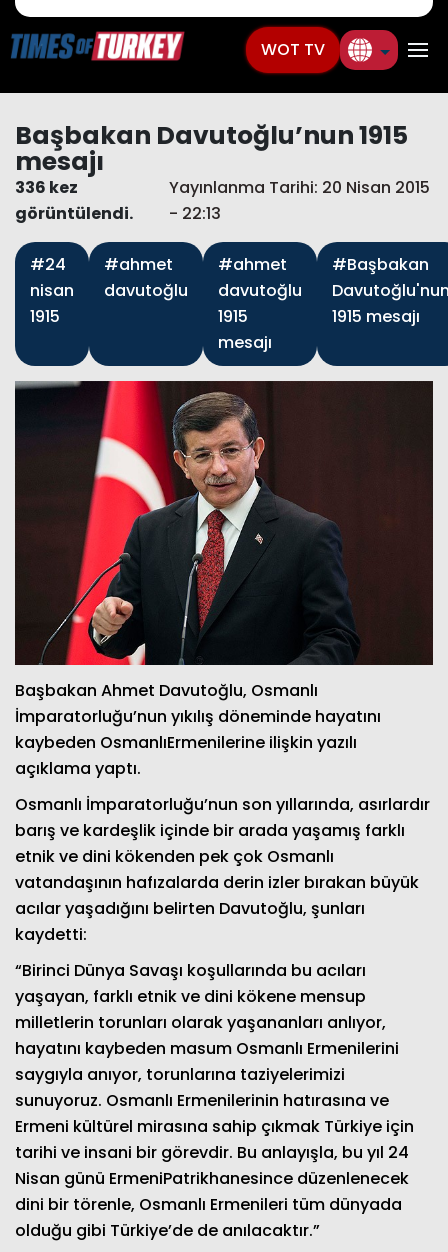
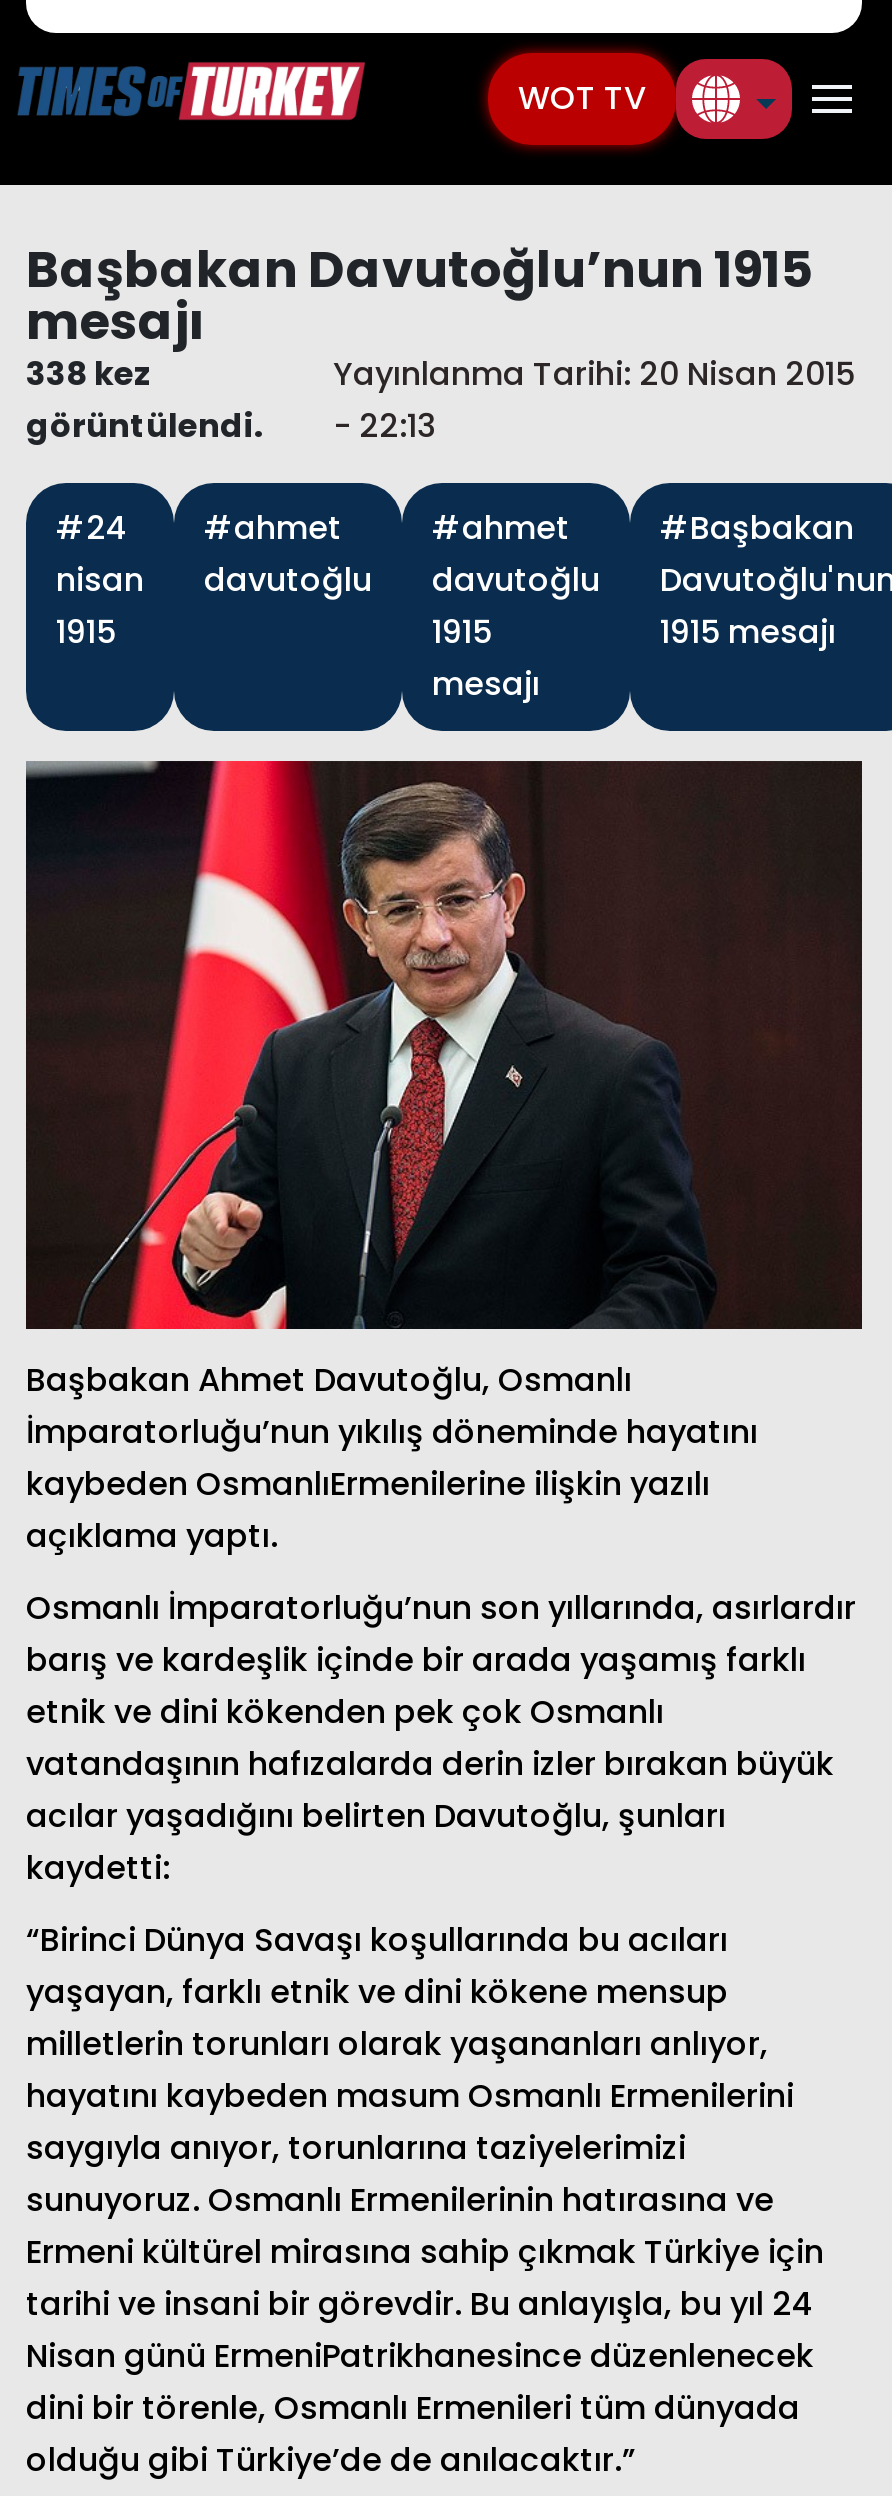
[15,176,78,199] 336 kez -> [26,351,152,397] 338 kez

